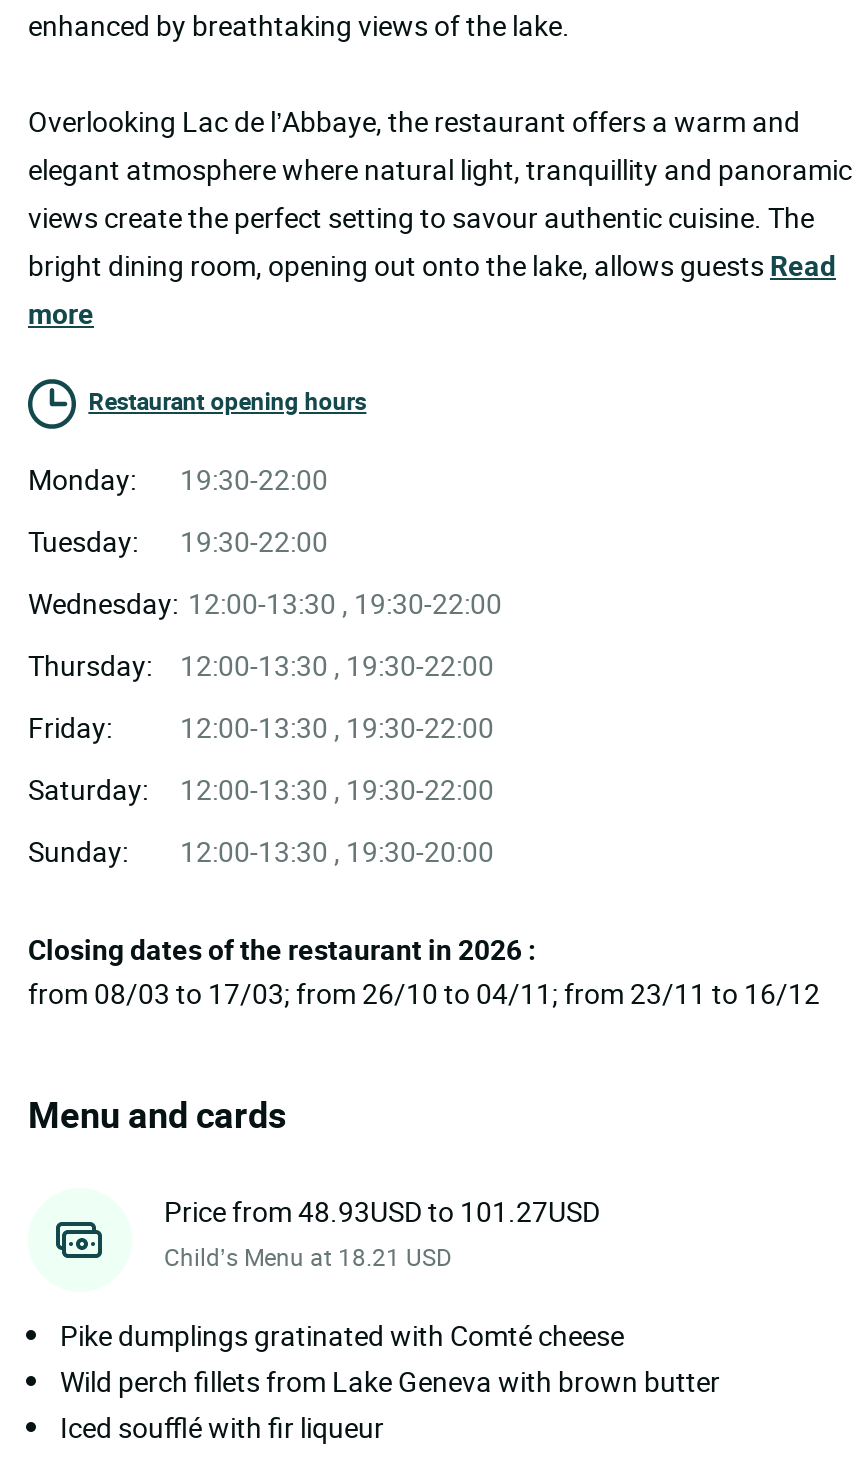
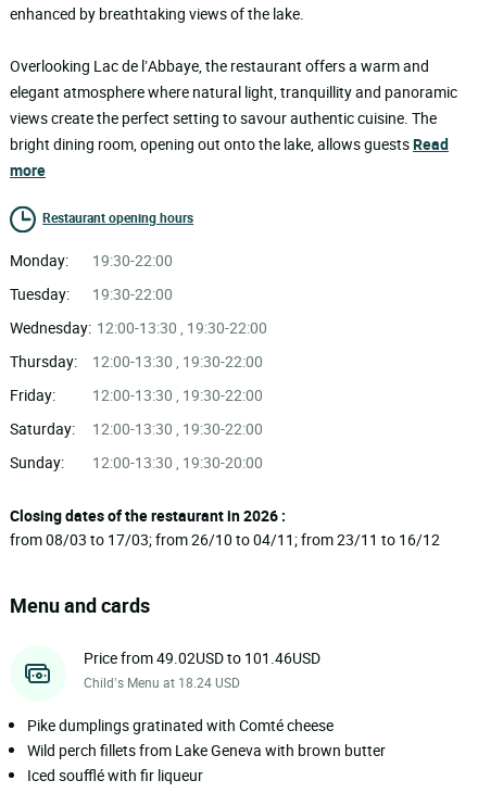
[164,1192,600,1230] Price from 48.93USD to 101.27USD -> [84,647,320,668] Price from 49.02USD to 101.46USD
[164,1240,452,1272] Child’s Menu at 18.21 USD -> [84,673,240,691] Child’s Menu at 18.24 USD

